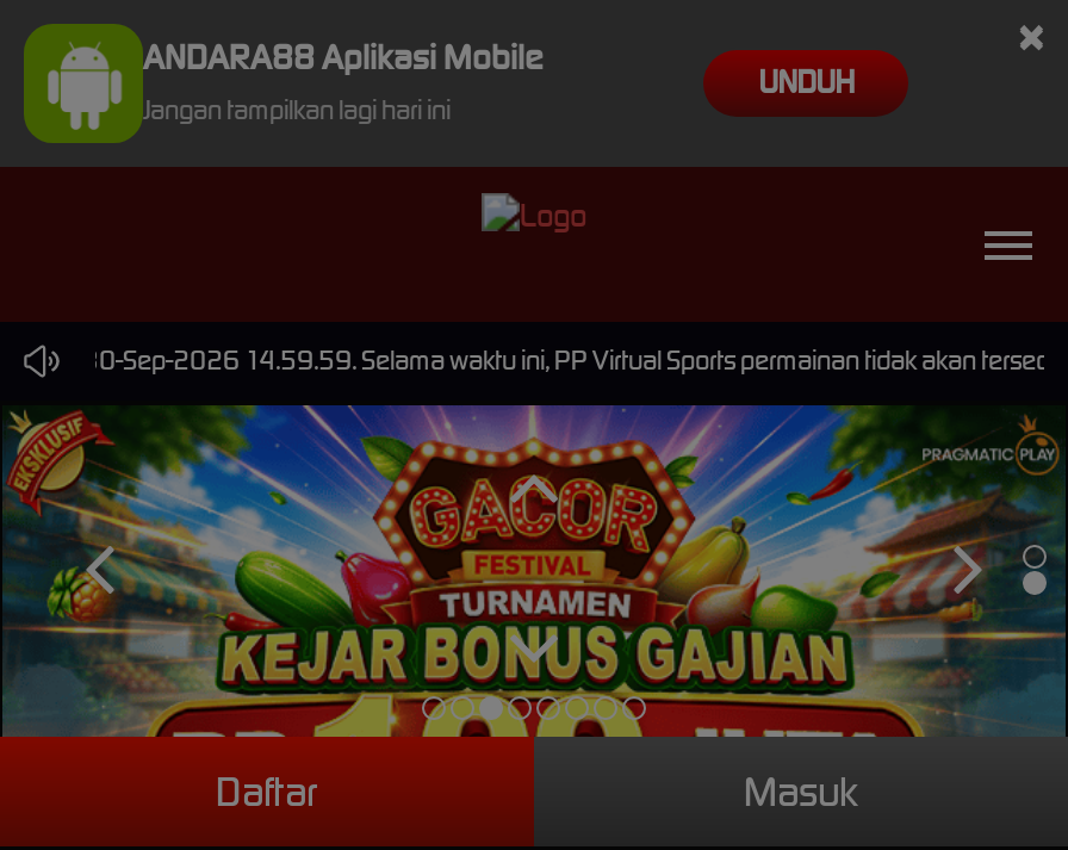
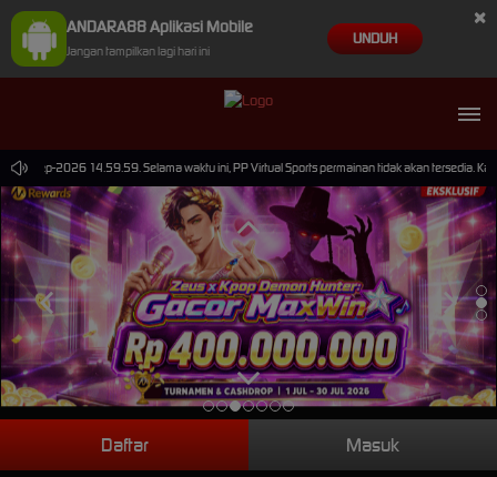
[7,401,1061,739] [image] -> [3,185,494,420] [image]

